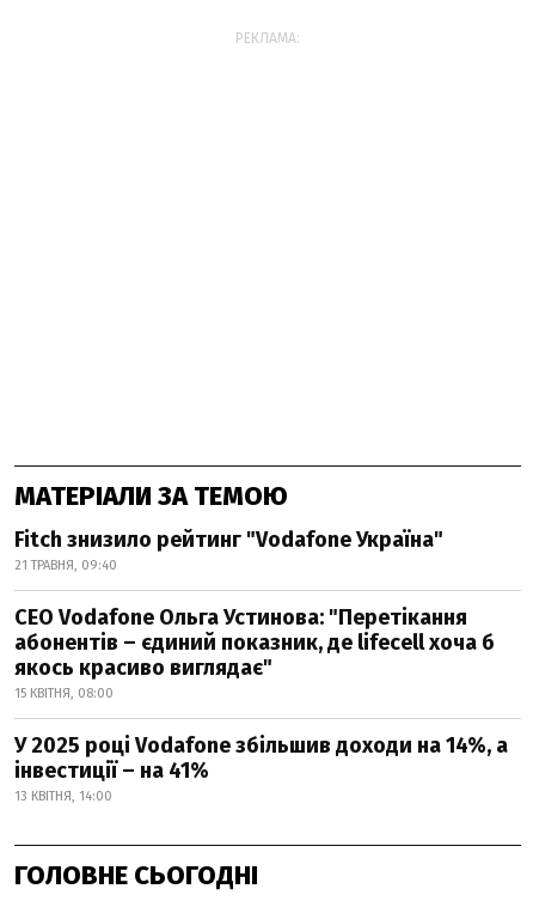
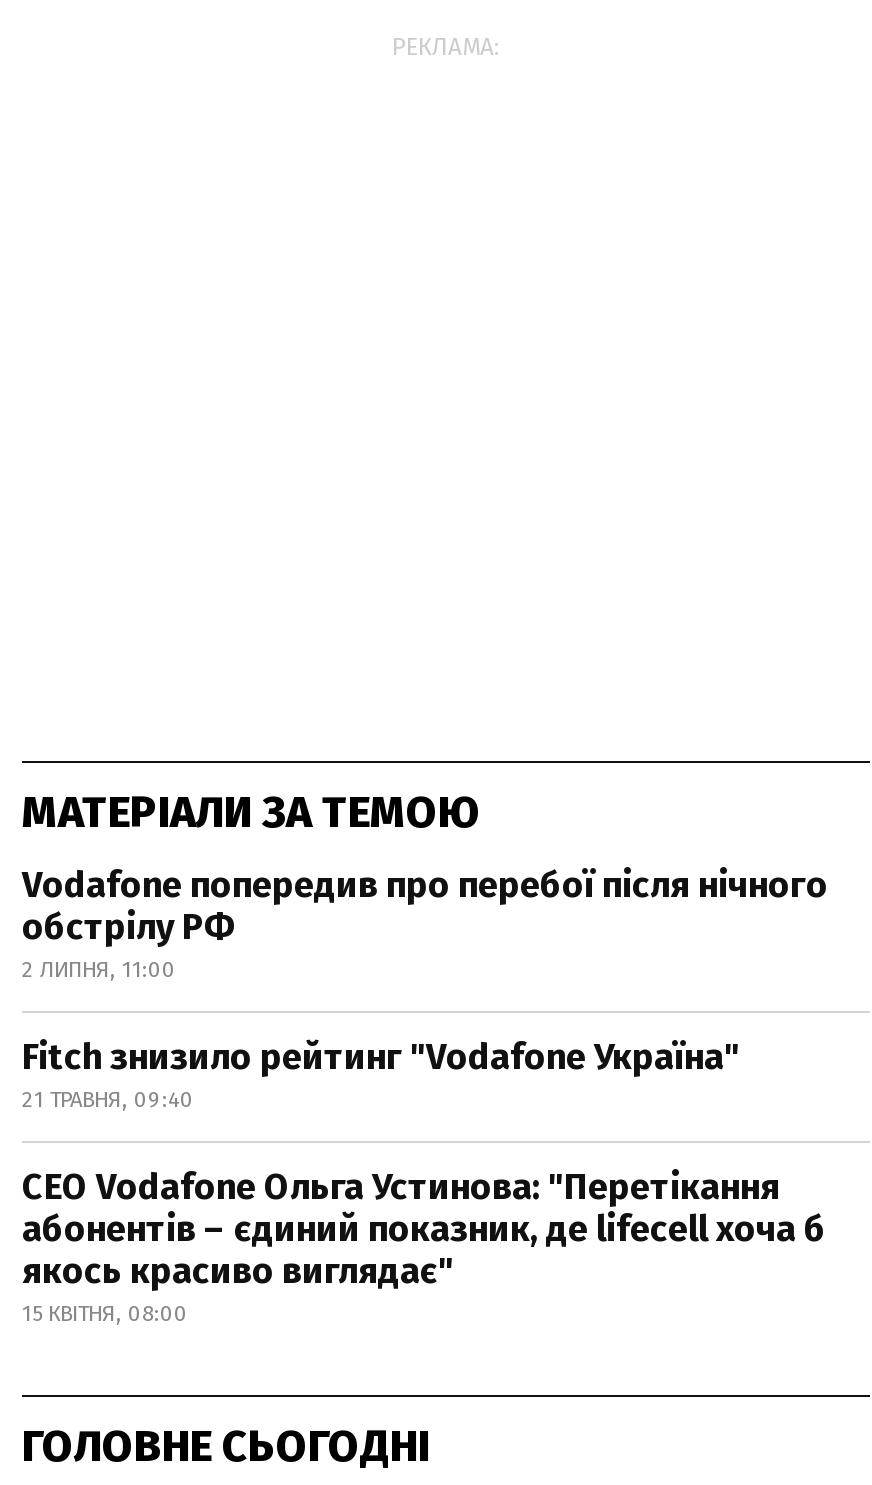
none -> [22,864,828,984] Vodafone попередив про перебої після нічного | обстрілу РФ | 2 ЛИПНЯ, 11:00
moved [14,527,467,702] -> [22,1036,780,1328]: Fitch знизило рейтинг "Vodafone Україна" | 21 ТРАВНЯ, 09:40 | CEO Vodafone Ольга Устинова: "Перетікання | якось красиво виглядає" | 15 КВІТНЯ, 08:00
[14,733,508,804] У 2025 році Vodafone збільшив доходи на 14%, а | інвестиції – на 41% | 13 КВІТНЯ, 14:00 -> none

